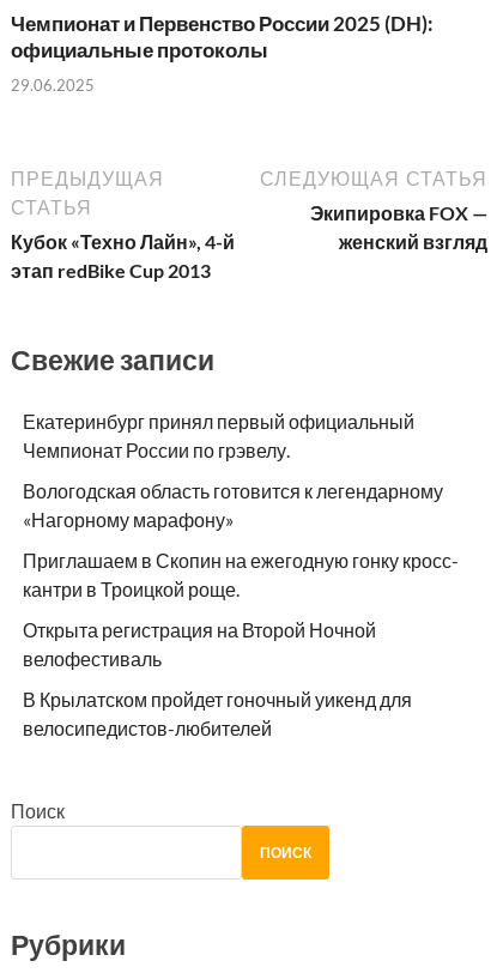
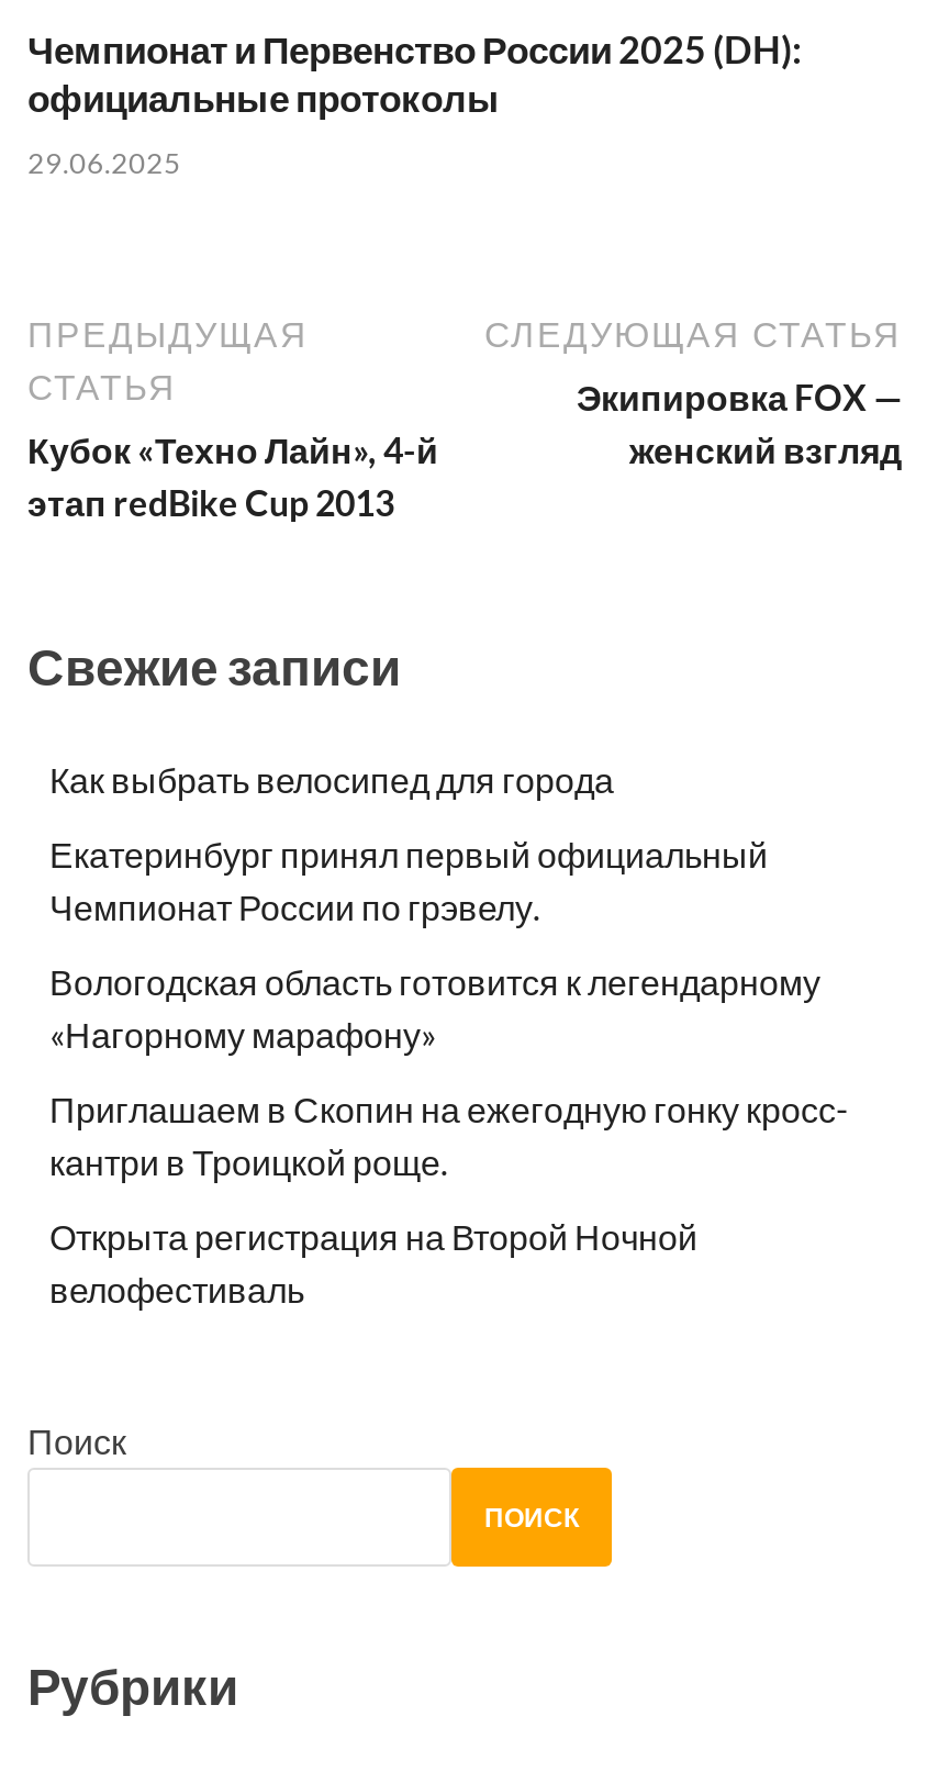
none -> [49,758,614,800] Как выбрать велосипед для города
moved [23,410,459,670] -> [49,833,849,1310]: Екатеринбург принял первый официальный | Чемпионат России по грэвелу. | Вологодская область готовится к легендарному | «Нагорному марафону» | Приглашаем в Скопин на ежегодную гонку кросс- | кантри в Троицкой роще. | Открыта регистрация на Второй Ночной | велофестиваль
[23,688,412,740] В Крылатском пройдет гоночный уикенд для | велосипедистов-любителей -> none

